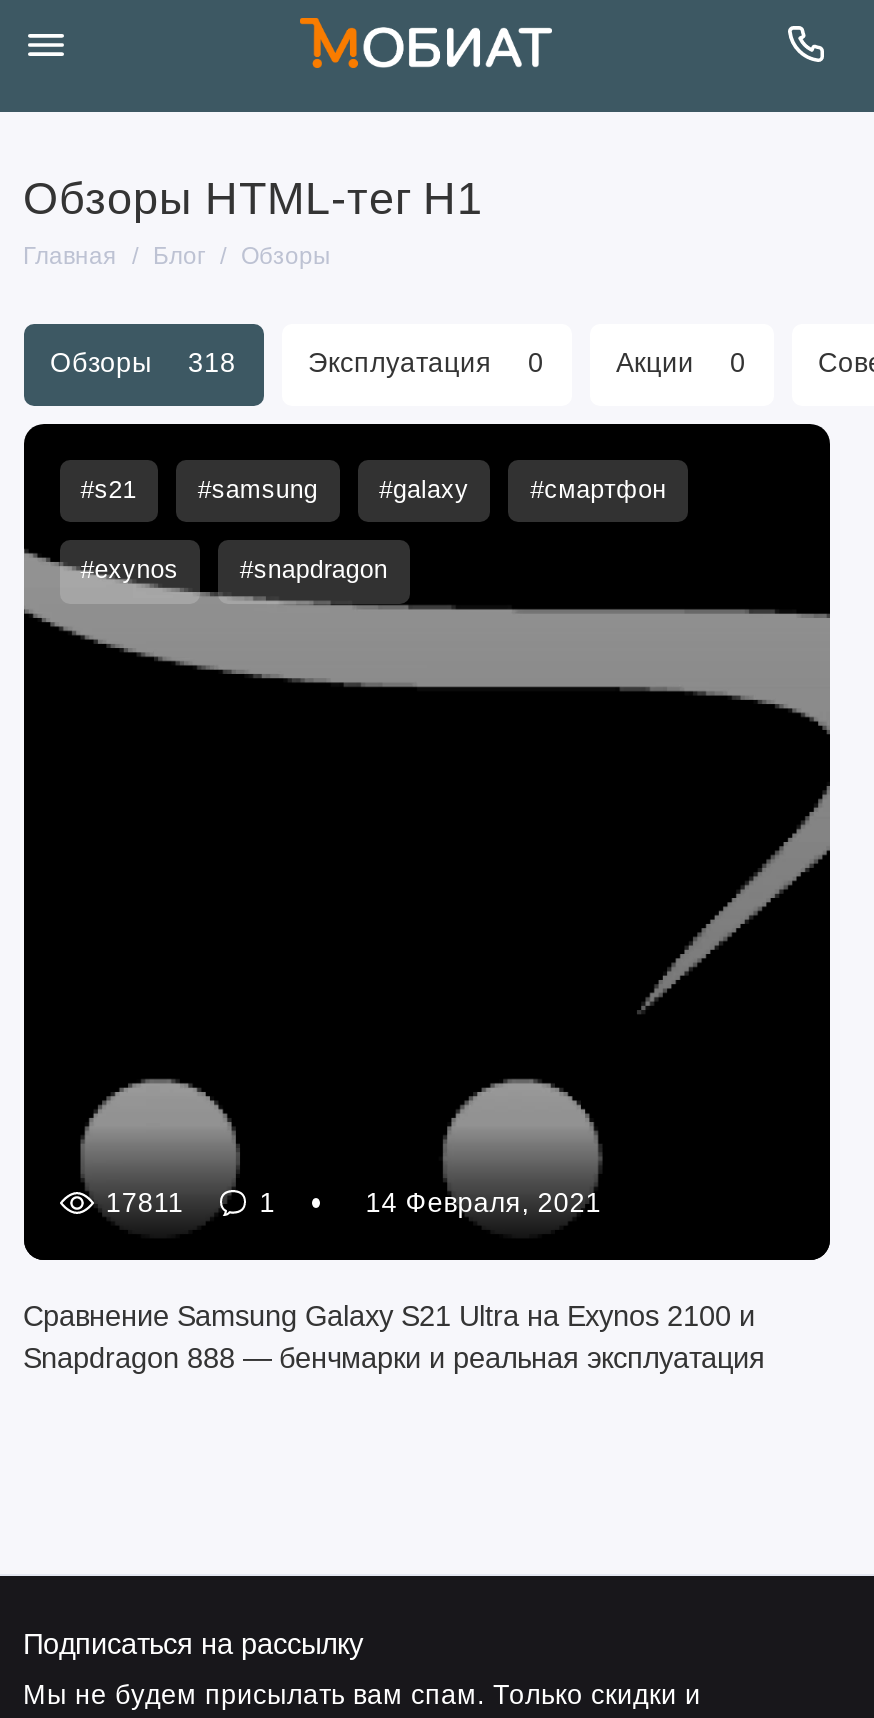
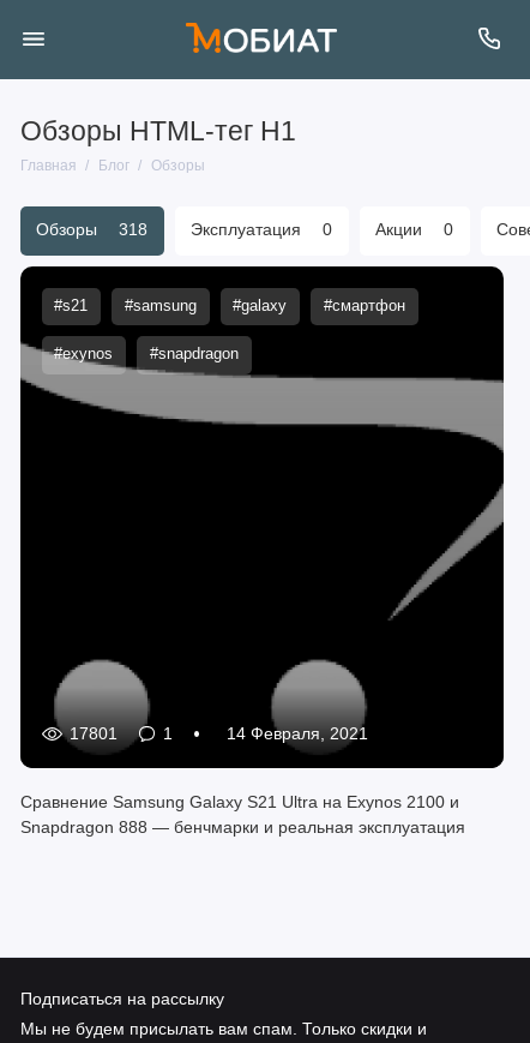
[106,1188,184,1218] 17811 -> [69,725,117,743] 17801

